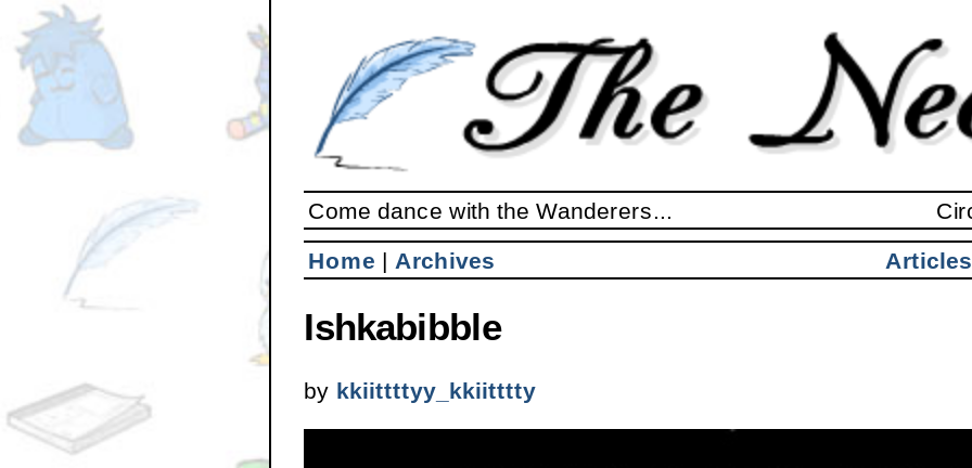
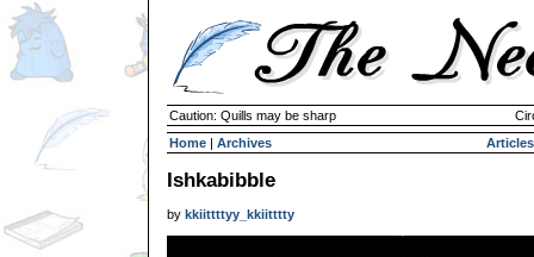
[308,197,673,223] Come dance with the Wanderers... -> [169,108,336,123] Caution: Quills may be sharp

